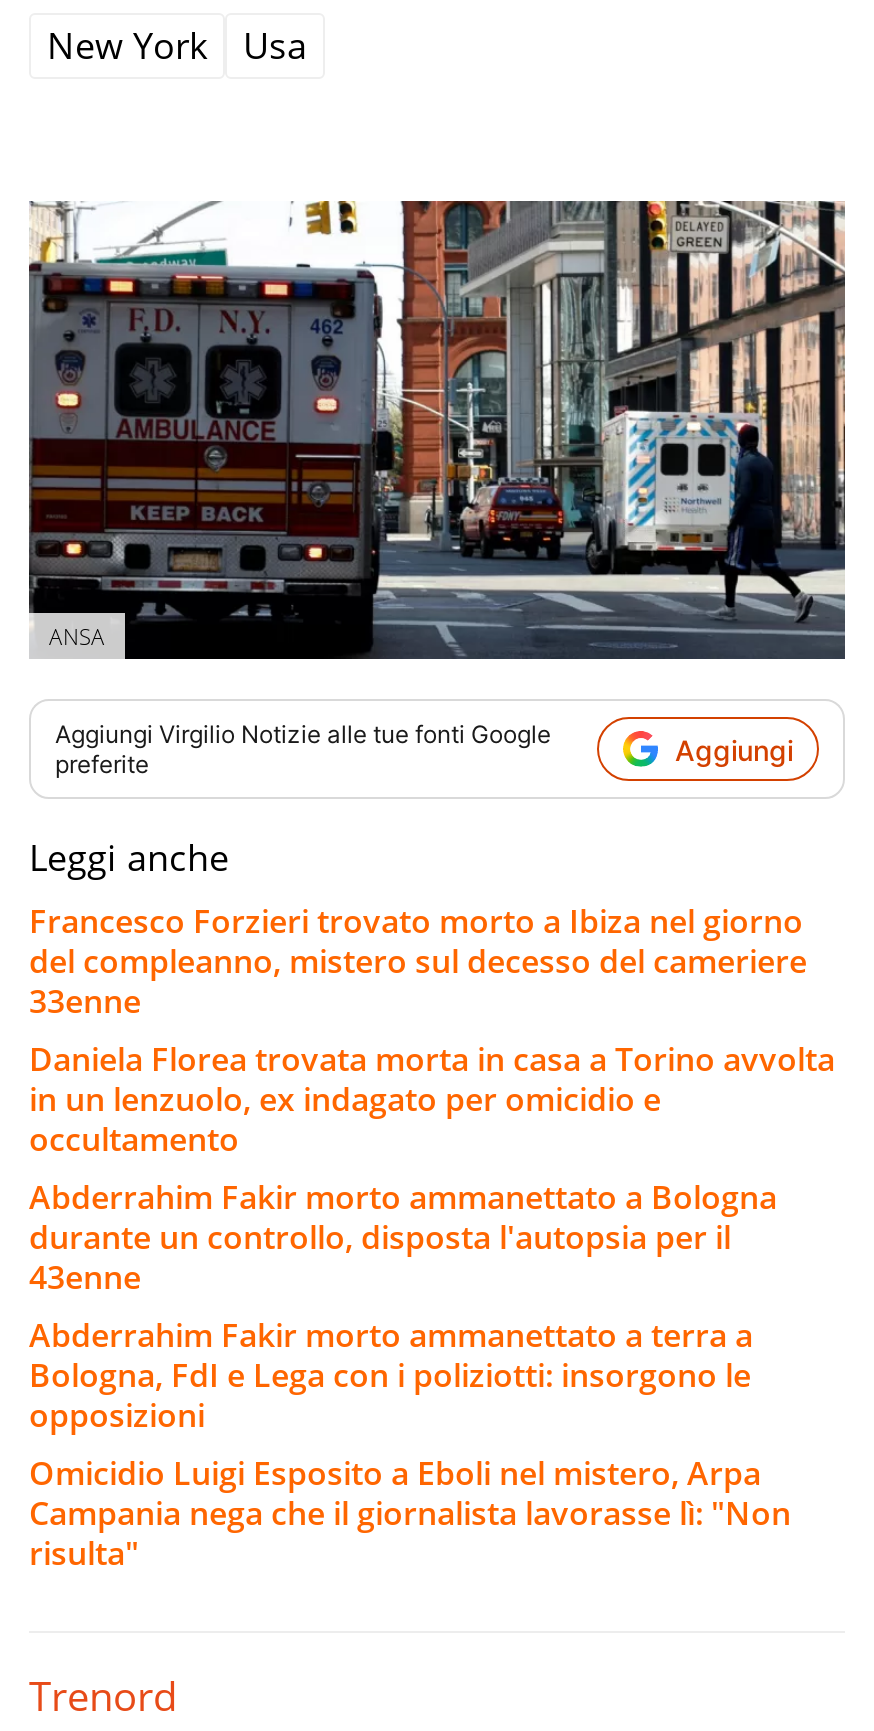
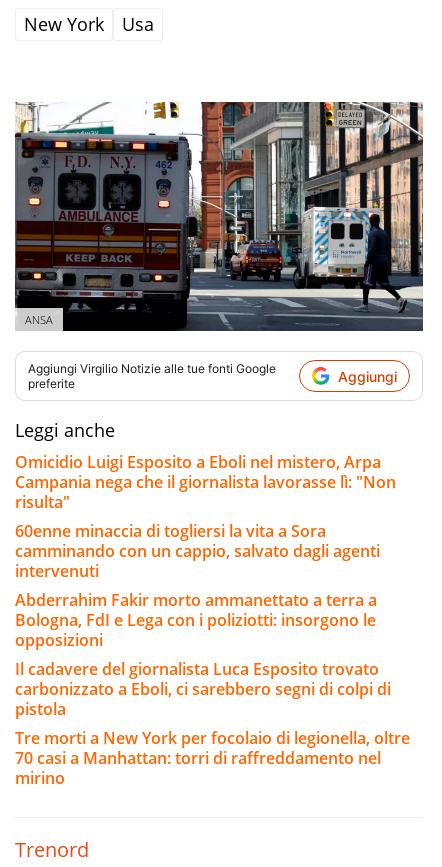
[29,899,835,1299] Francesco Forzieri trovato morto a Ibiza nel giorno | del compleanno, mistero sul decesso del cameriere | 33enne | Daniela Florea trovata morta in casa a Torino avvolta | in un lenzuolo, ex indagato per omicidio e | occultamento | Abderrahim Fakir morto ammanettato a Bologna | durante un controllo, disposta l'autopsia per il | 43enne -> none
moved [29,1313,753,1437] -> [15,589,377,651]: Abderrahim Fakir morto ammanettato a terra a | Bologna, FdI e Lega con i poliziotti: insorgono le | opposizioni
moved [29,1451,791,1575] -> [15,451,396,513]: Omicidio Luigi Esposito a Eboli nel mistero, Arpa | Campania nega che il giornalista lavorasse lì: "Non | risulta"
none -> [15,520,410,789] 60enne minaccia di togliersi la vita a Sora | camminando con un cappio, salvato dagli agenti | intervenuti | Il cadavere del giornalista Luca Esposito trovato | carbonizzato a Eboli, ci sarebbero segni di colpi di | pistola | Tre morti a New York per focolaio di legionella, oltre | 70 casi a Manhattan: torri di raffreddamento nel | mirino

